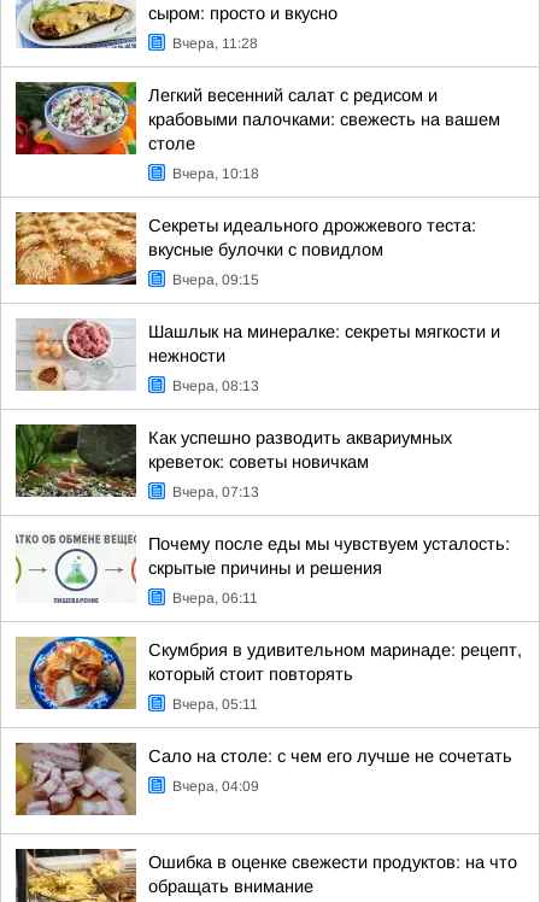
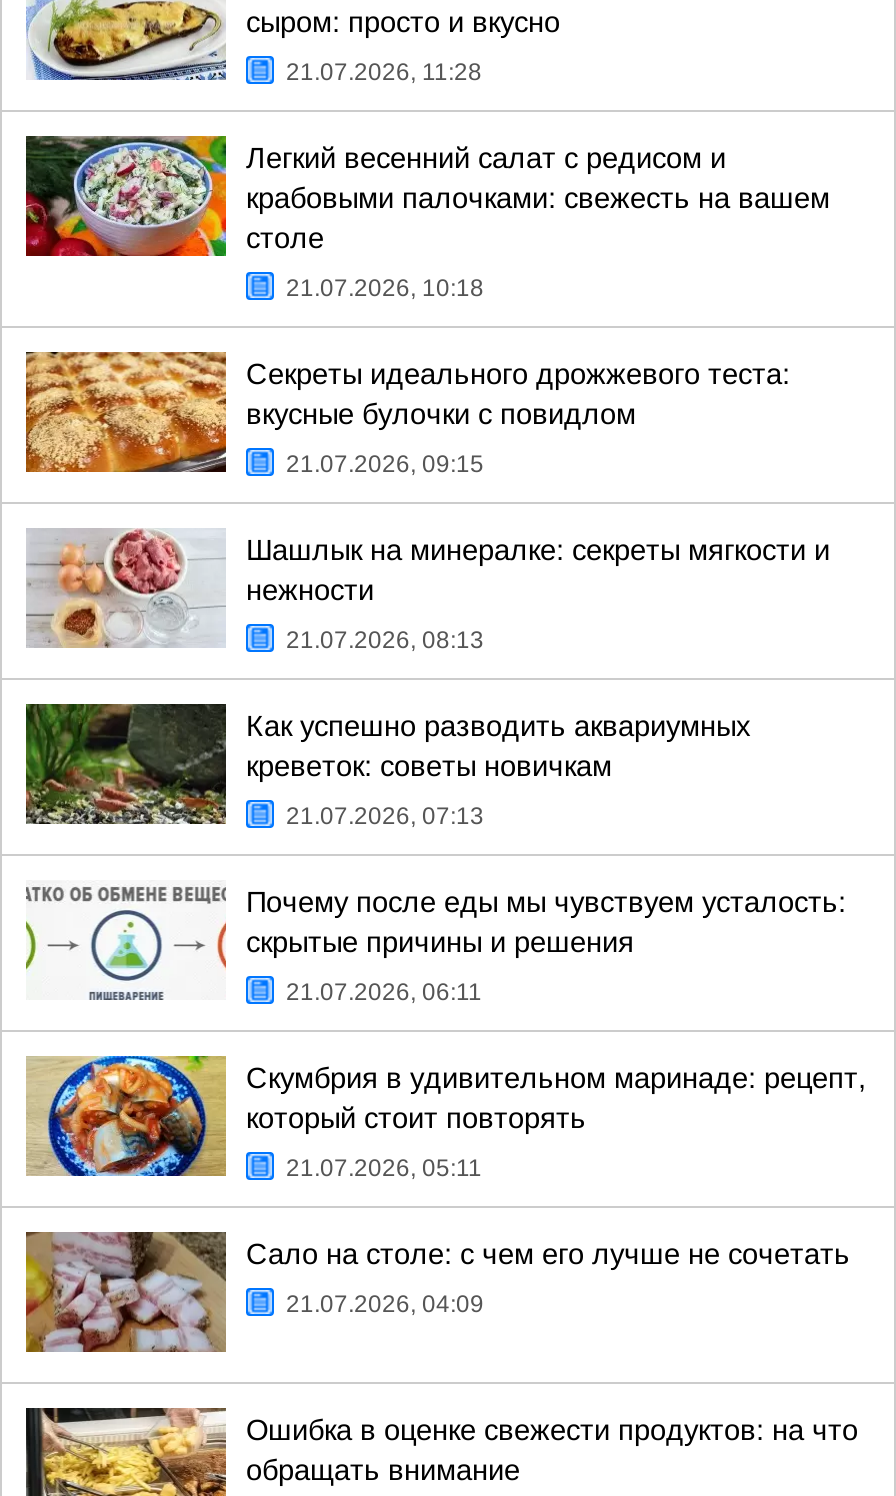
[172,35,258,52] Вчера, 11:28 -> [286,58,482,86] 21.07.2026, 11:28
[172,165,259,182] Вчера, 10:18 -> [286,274,484,302] 21.07.2026, 10:18
[172,271,259,288] Вчера, 09:15 -> [286,450,484,478] 21.07.2026, 09:15
[172,377,259,394] Вчера, 08:13 -> [286,626,484,654] 21.07.2026, 08:13
[172,484,259,500] Вчера, 07:13 -> [286,802,484,830] 21.07.2026, 07:13
[172,590,258,607] Вчера, 06:11 -> [286,978,482,1006] 21.07.2026, 06:11
[172,696,258,713] Вчера, 05:11 -> [286,1154,482,1182] 21.07.2026, 05:11
[172,778,259,795] Вчера, 04:09 -> [286,1290,484,1318] 21.07.2026, 04:09

